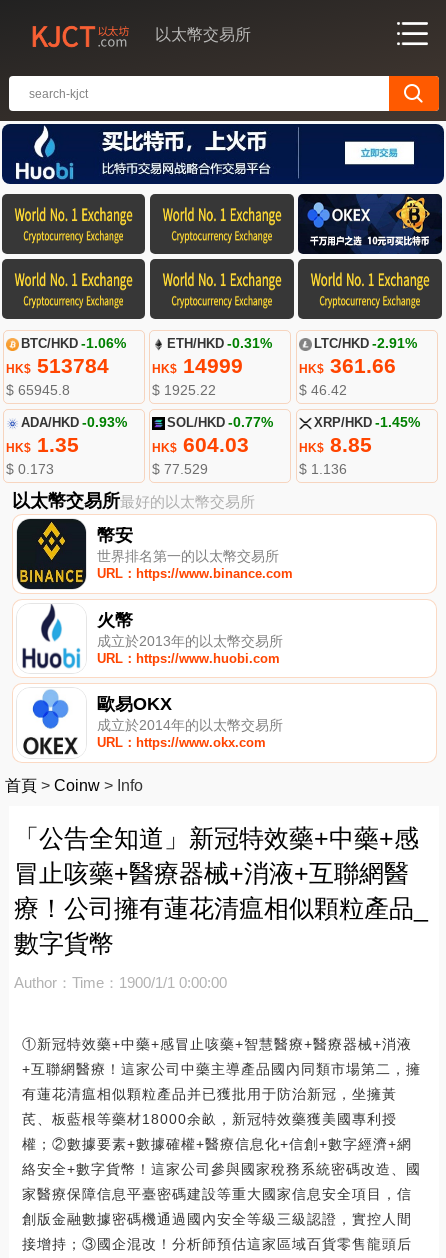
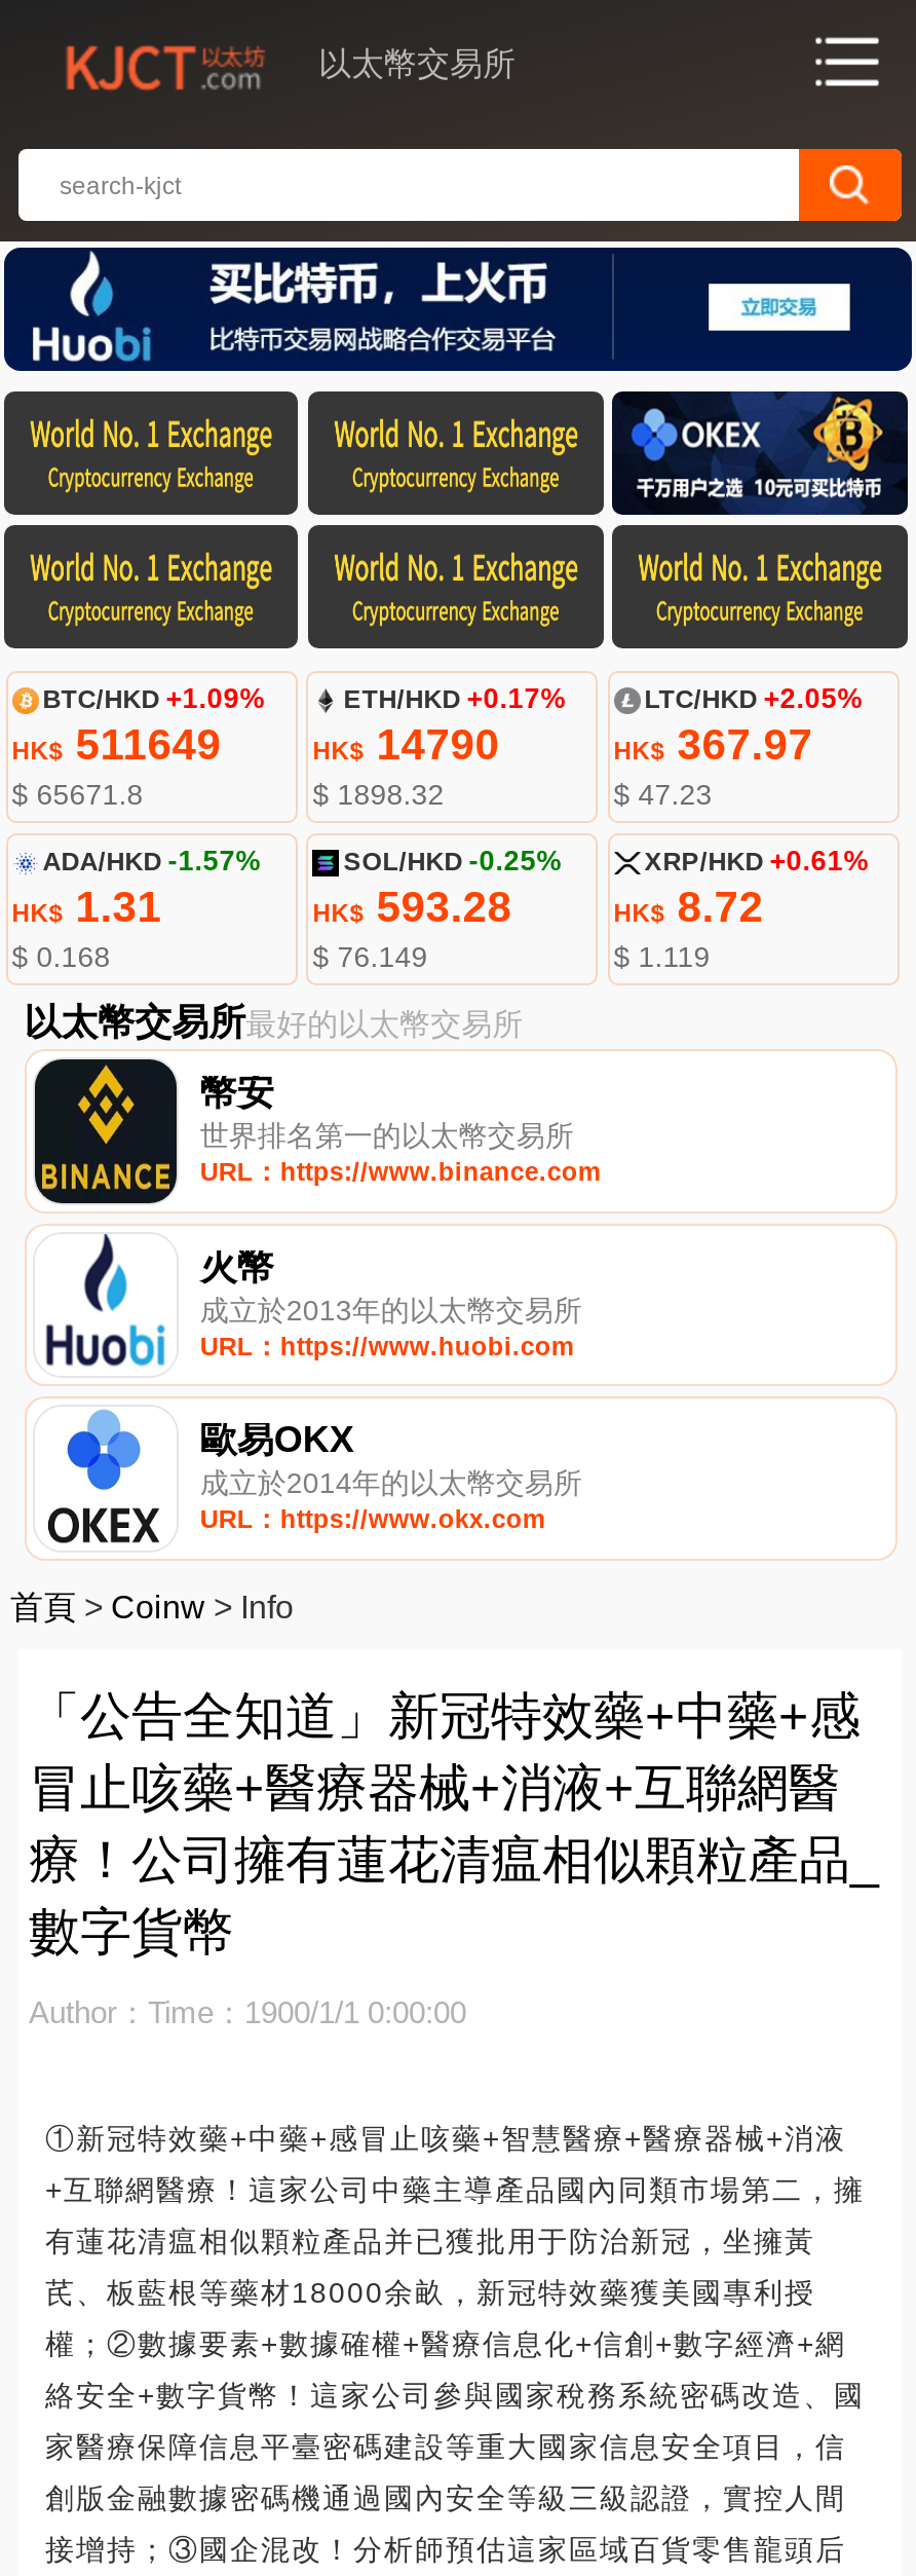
[6,336,126,398] BTC/HKD -1.06% | HK$513784 | $ 65945.8 -> [12,683,265,811] BTC/HKD +1.09% | HK$511649 | $ 65671.8
[152,336,272,398] ETH/HKD -0.31% | HK$14999 | $ 1925.22 -> [313,683,565,811] ETH/HKD +0.17% | HK$14790 | $ 1898.32
[299,336,417,398] LTC/HKD -2.91% | HK$361.66 | $ 46.42 -> [614,683,862,811] LTC/HKD +2.05% | HK$367.97 | $ 47.23
[6,415,127,477] ADA/HKD -0.93% | HK$1.35 | $ 0.173 -> [12,846,260,973] ADA/HKD -1.57% | HK$1.31 | $ 0.168
[152,415,273,477] SOL/HKD -0.77% | HK$604.03 | $ 77.529 -> [313,846,561,973] SOL/HKD -0.25% | HK$593.28 | $ 76.149
[299,415,420,477] XRP/HKD -1.45% | HK$8.85 | $ 1.136 -> [614,846,868,973] XRP/HKD +0.61% | HK$8.72 | $ 1.119

